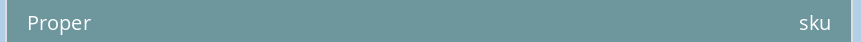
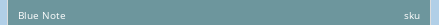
[27,8,91,36] Proper -> [18,8,66,22] Blue Note

